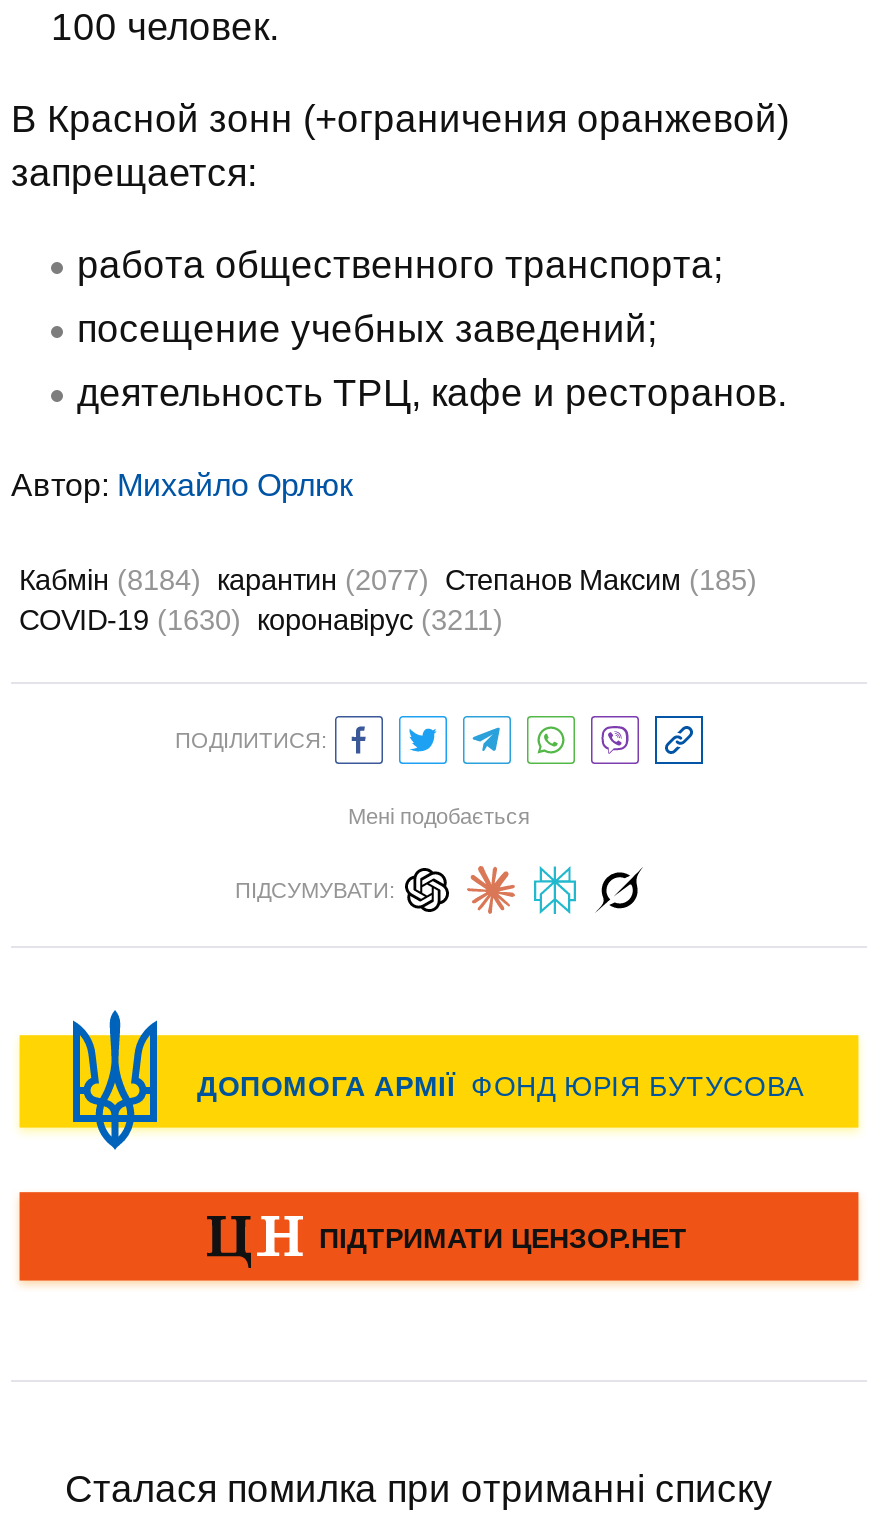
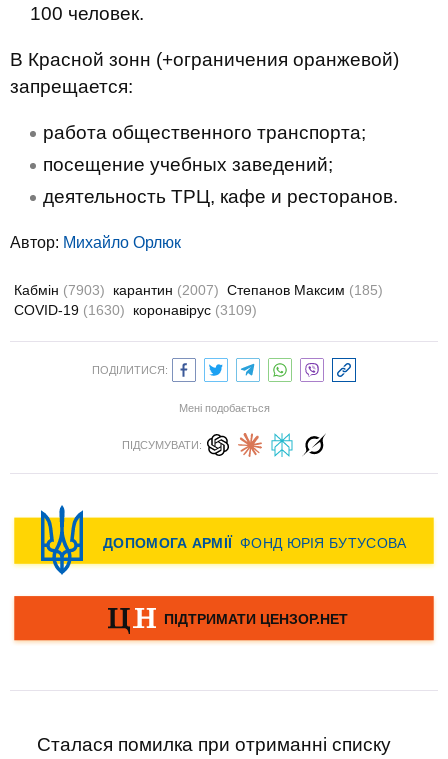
[19,564,757,596] Кабмін (8184) карантин (2077) Степанов Максим (185) -> [14,282,383,298] Кабмін (7903) карантин (2007) Степанов Максим (185)
[19,604,503,636] COVID-19 (1630) коронавірус (3211) -> [14,302,257,318] COVID-19 (1630) коронавірус (3109)

